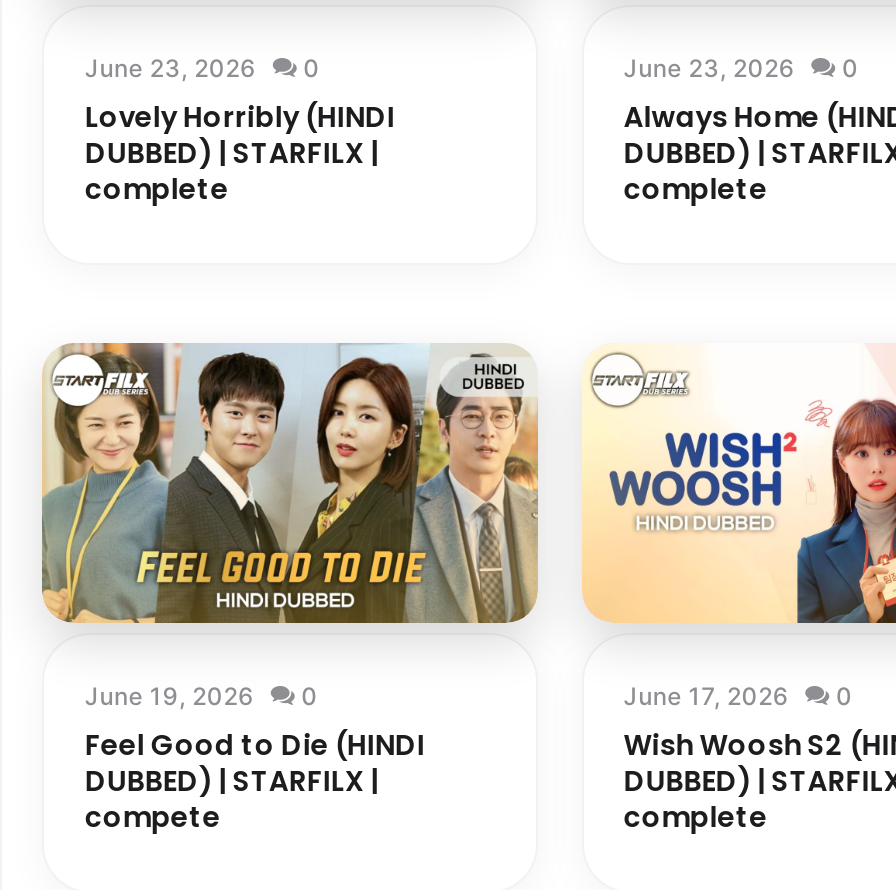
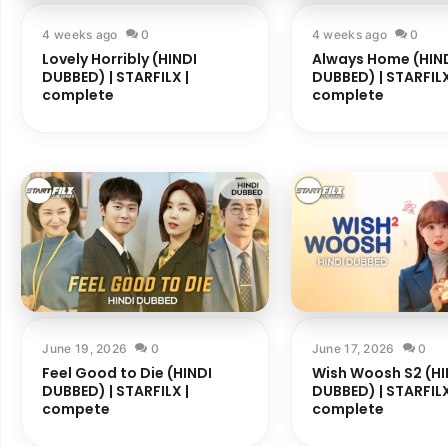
[85,54,320,84] June 23, 2026 0 -> [42,27,149,42] 4 weeks ago 0
[624,53,859,83] June 23, 2026 0 -> [312,27,419,42] 4 weeks ago 0

